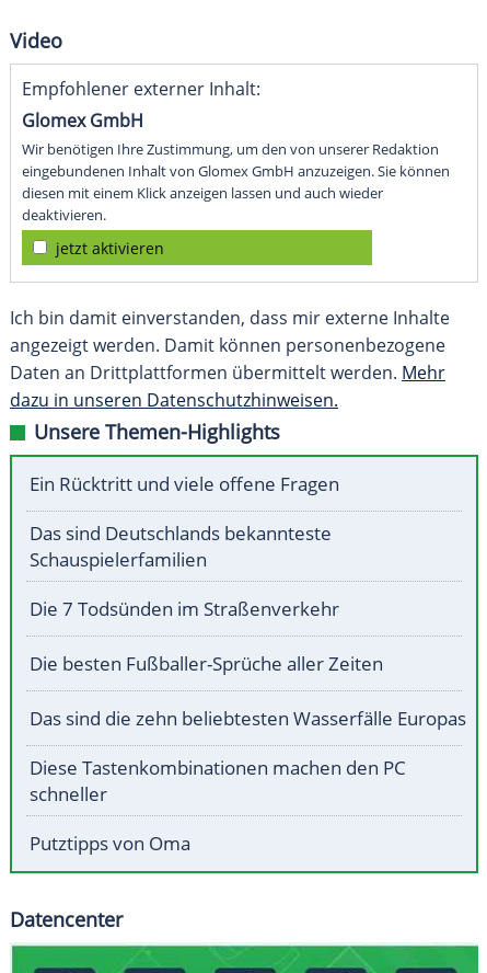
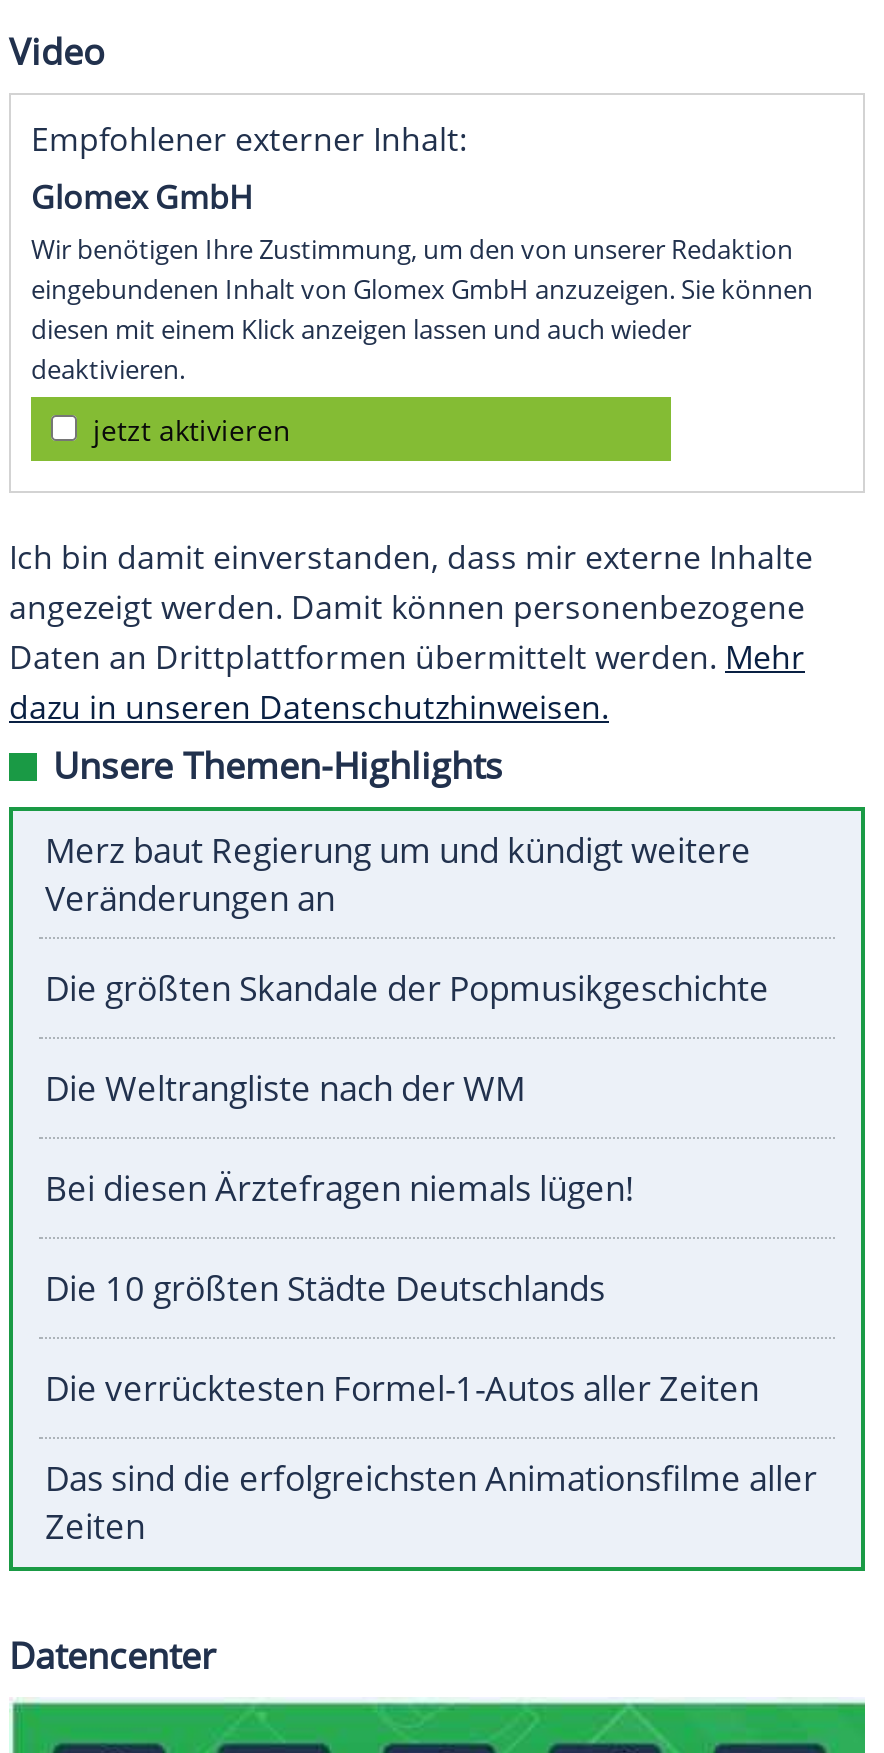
[30,471,339,497] Ein Rücktritt und viele offene Fragen -> [45,828,751,922] Merz baut Regierung um und kündigt weitere | Veränderungen an
[30,521,332,572] Das sind Deutschlands bekannteste | Schauspielerfamilien -> [45,966,769,1012] Die größten Skandale der Popmusikgeschichte
[30,596,339,622] Die 7 Todsünden im Straßenverkehr -> [45,1066,525,1112] Die Weltrangliste nach der WM
[30,651,383,676] Die besten Fußballer-Sprüche aller Zeiten -> [45,1166,635,1212] Bei diesen Ärztefragen niemals lügen!
[30,706,466,731] Das sind die zehn beliebtesten Wasserfälle Europas -> [45,1266,605,1312] Die 10 größten Städte Deutschlands
[30,755,406,807] Diese Tastenkombinationen machen den PC | schneller -> [45,1366,759,1412] Die verrücktesten Formel-1-Autos aller Zeiten
[30,831,190,856] Putztipps von Oma -> [45,1456,817,1550] Das sind die erfolgreichsten Animationsfilme aller | Zeiten

